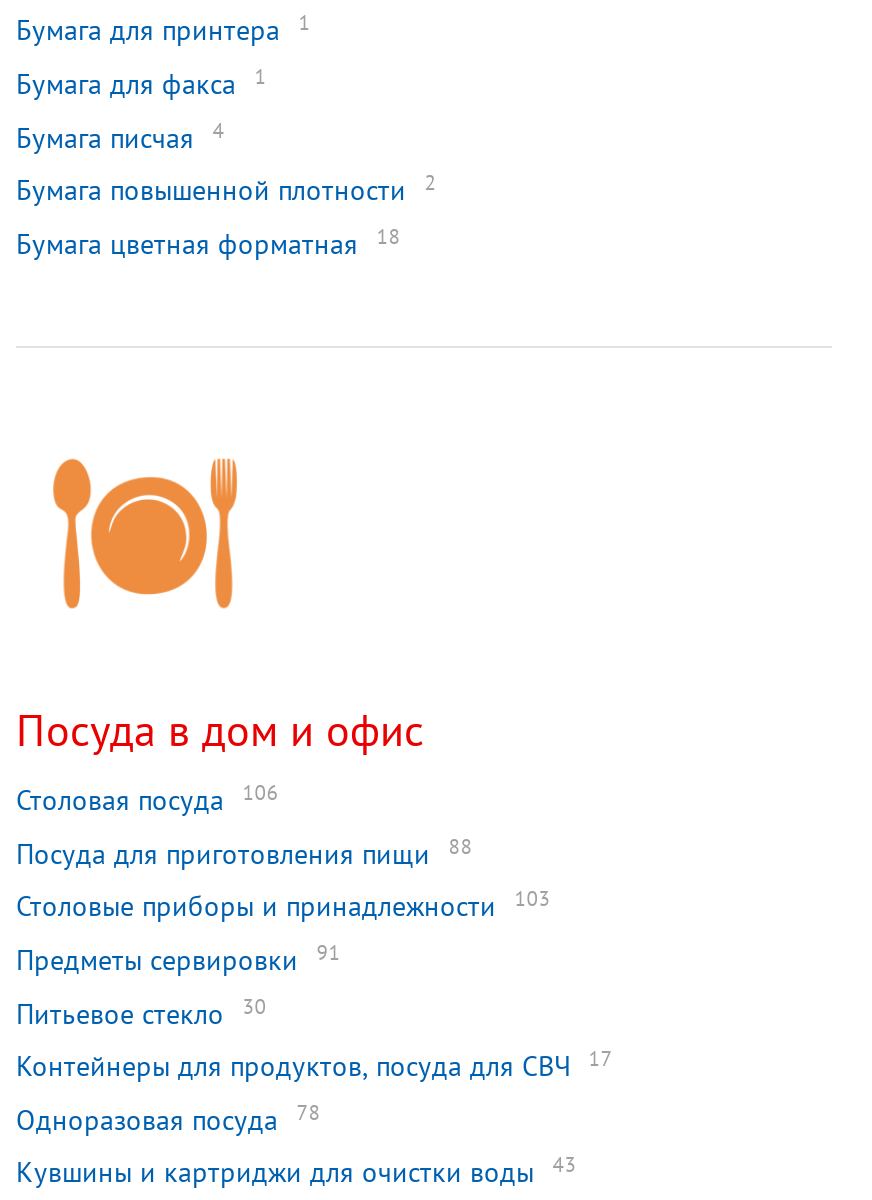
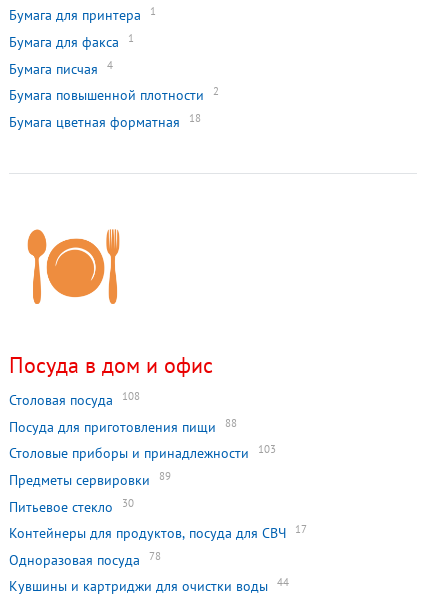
[16,779,278,819] Столовая посуда 106 -> [9,389,140,409] Столовая посуда 108
[16,938,340,978] Предметы сервировки 91 -> [9,469,171,489] Предметы сервировки 89
[16,1151,576,1191] Кувшины и картриджи для очистки воды 43 -> [9,575,289,595] Кувшины и картриджи для очистки воды 44

